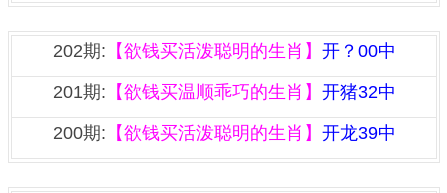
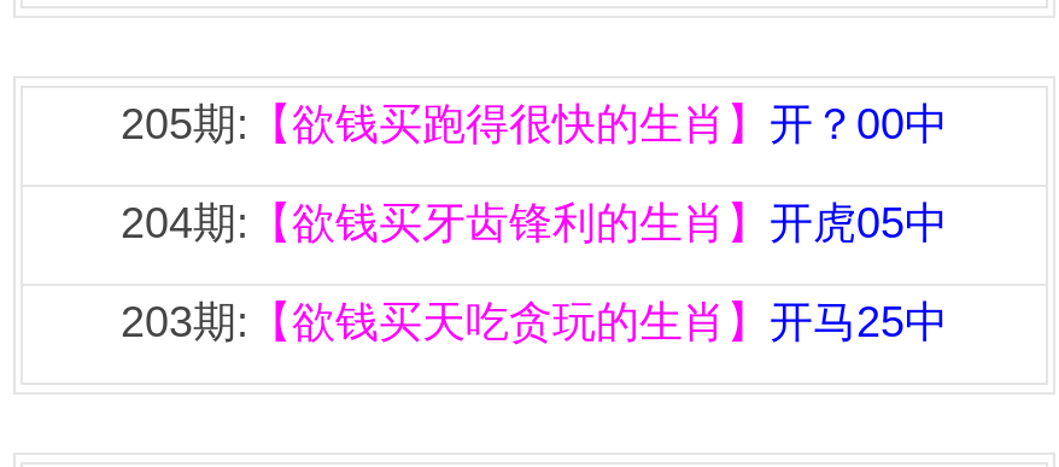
[52,41,395,61] 202期:【欲钱买活泼聪明的生肖】开？00中 -> [121,101,948,149] 205期:【欲钱买跑得很快的生肖】开？00中
[52,82,395,102] 201期:【欲钱买温顺乖巧的生肖】开猪32中 -> [121,200,948,248] 204期:【欲钱买牙齿锋利的生肖】开虎05中
[52,123,395,143] 200期:【欲钱买活泼聪明的生肖】开龙39中 -> [121,299,948,347] 203期:【欲钱买天吃贪玩的生肖】开马25中

